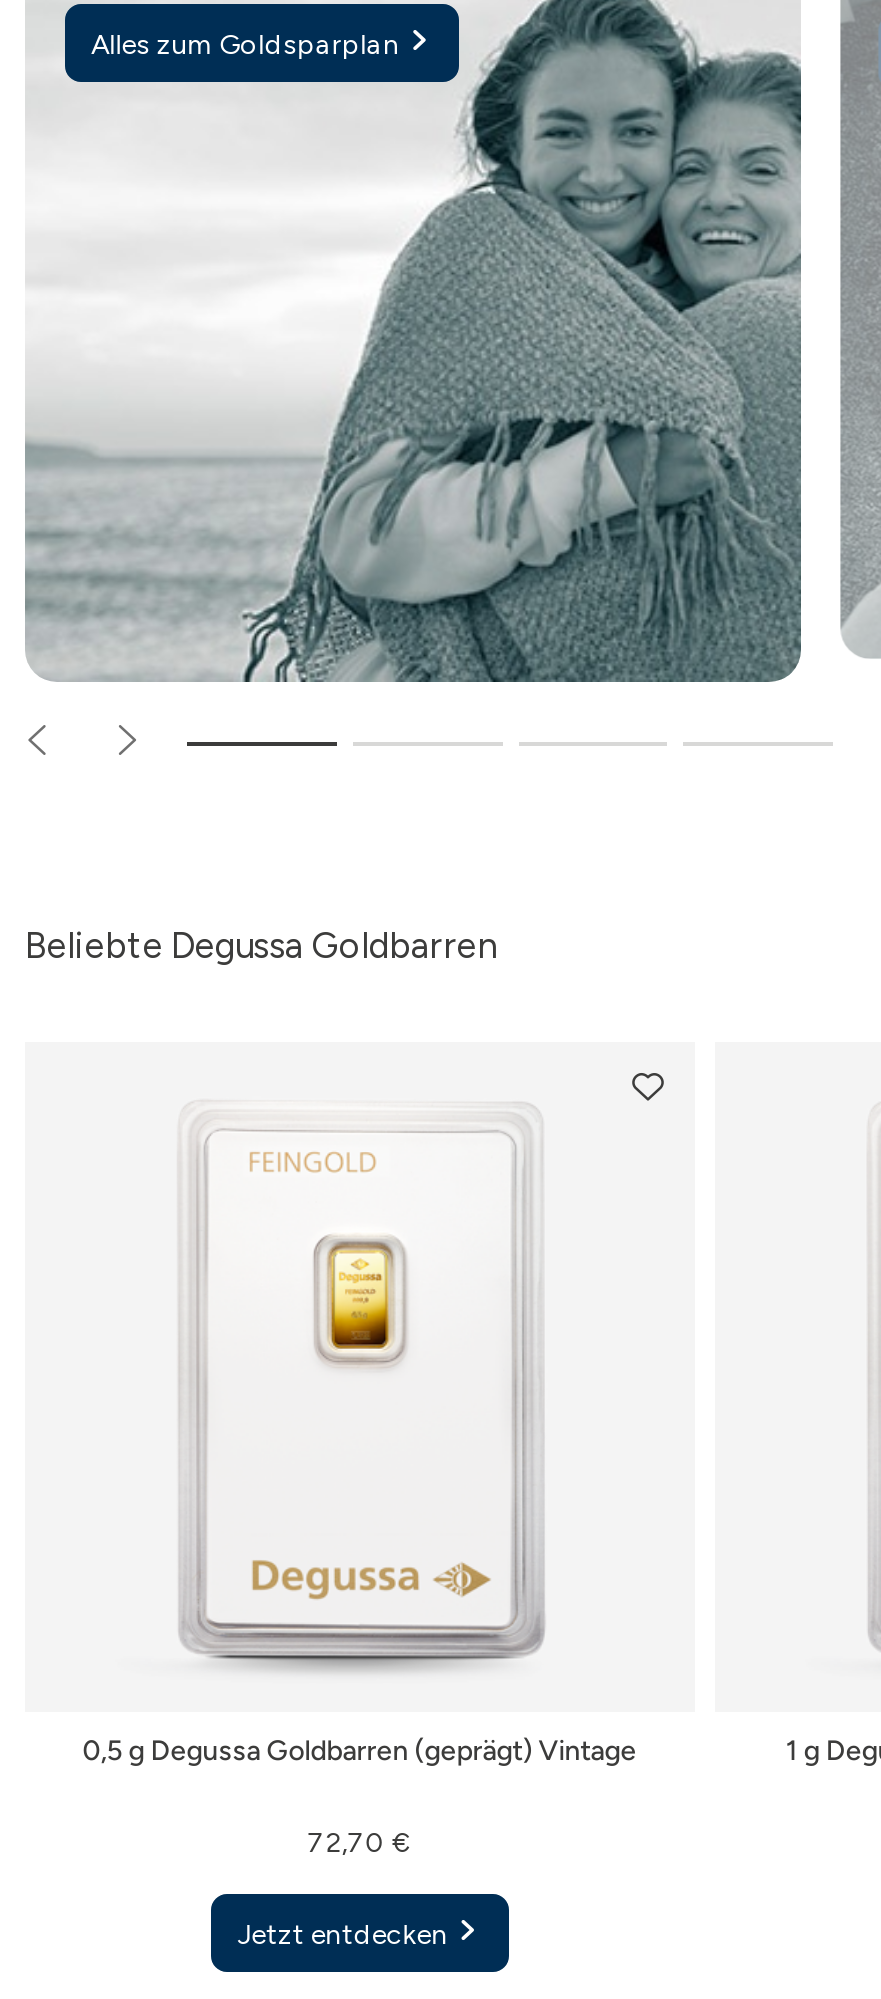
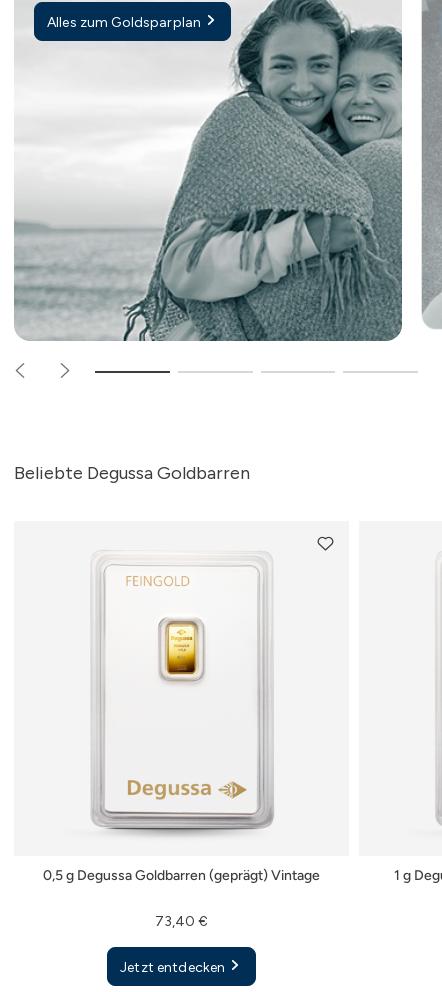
[308,1826,412,1860] 72,70 € -> [155,913,208,930] 73,40 €

